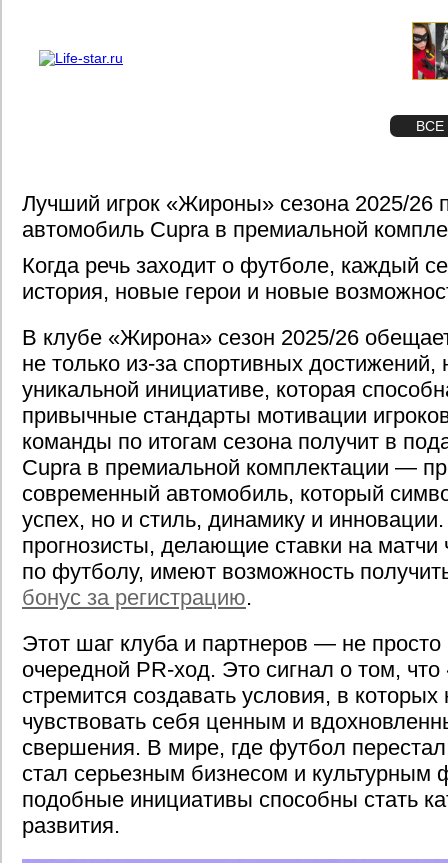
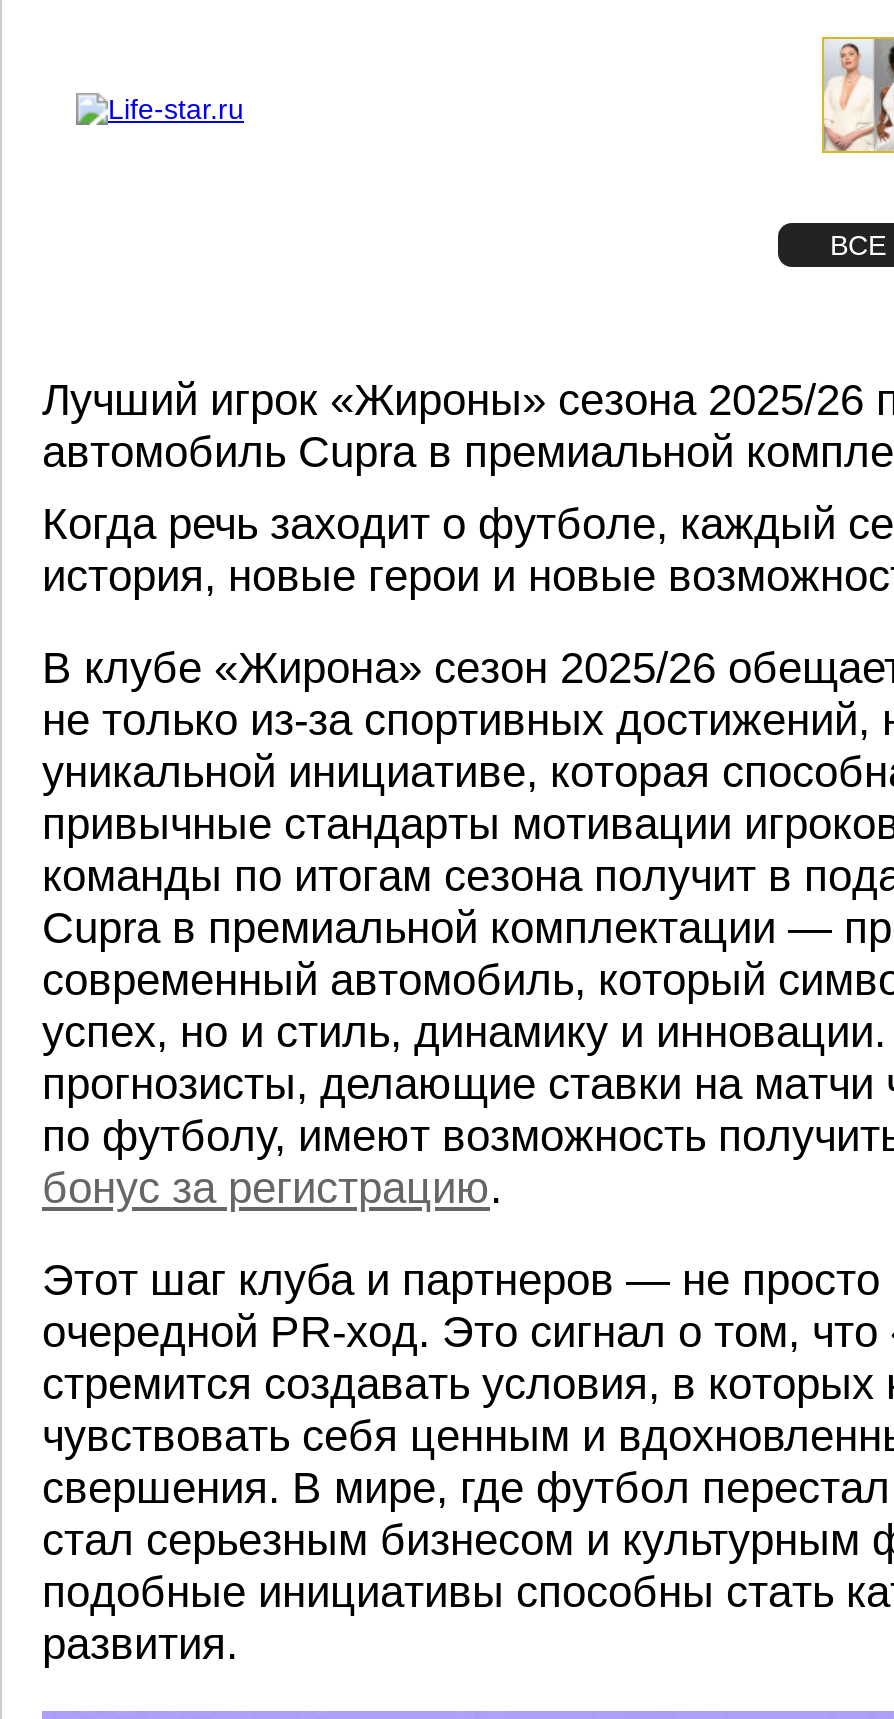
[412,22,445,80] [image] -> [822,37,888,153] [image]

